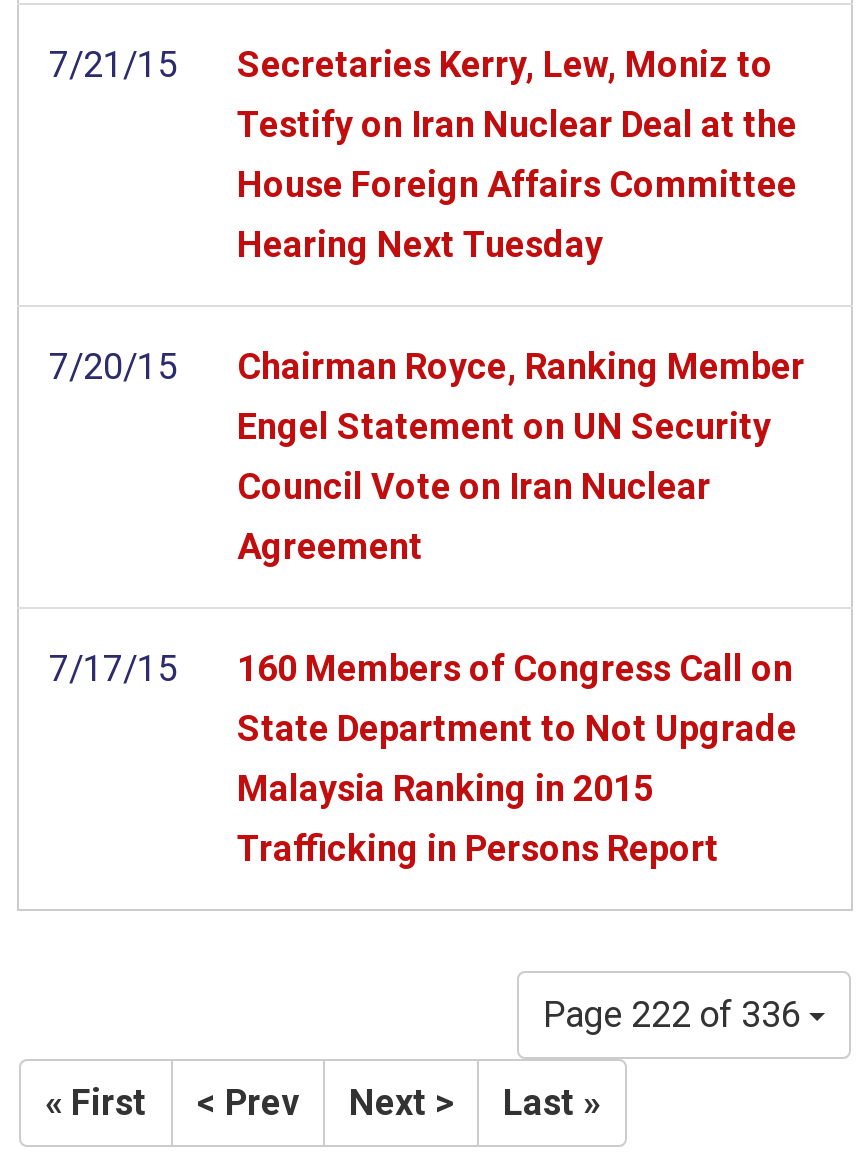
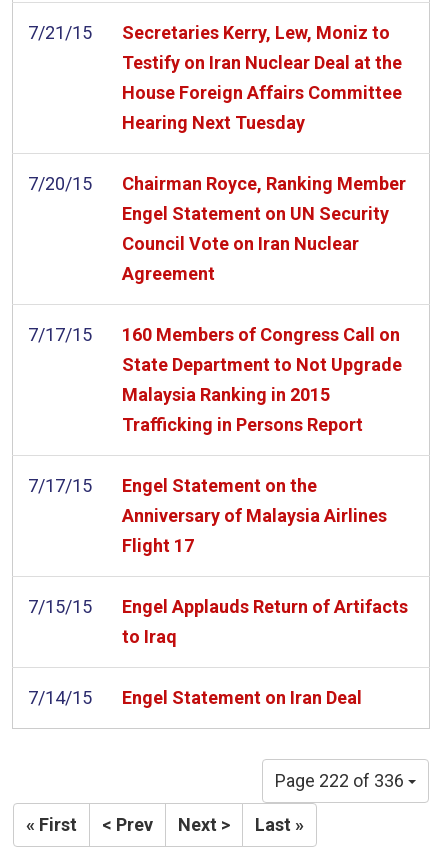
none -> [28,474,408,707] 7/17/15 | Engel Statement on the | Anniversary of Malaysia Airlines | Flight 17 | 7/15/15 | Engel Applauds Return of Artifacts | to Iraq | 7/14/15 | Engel Statement on Iran Deal

